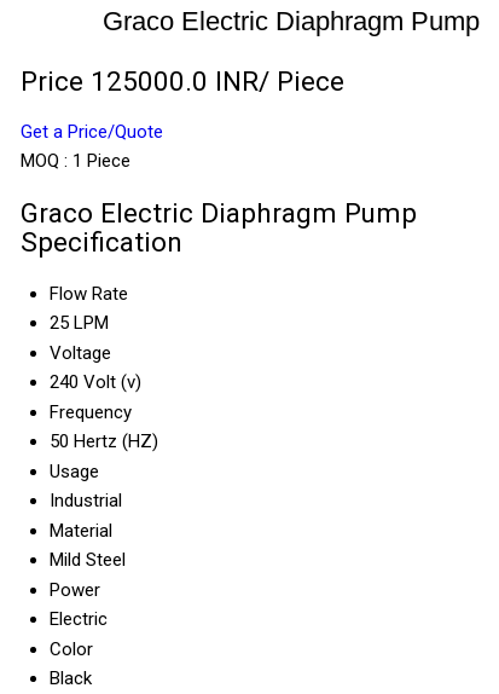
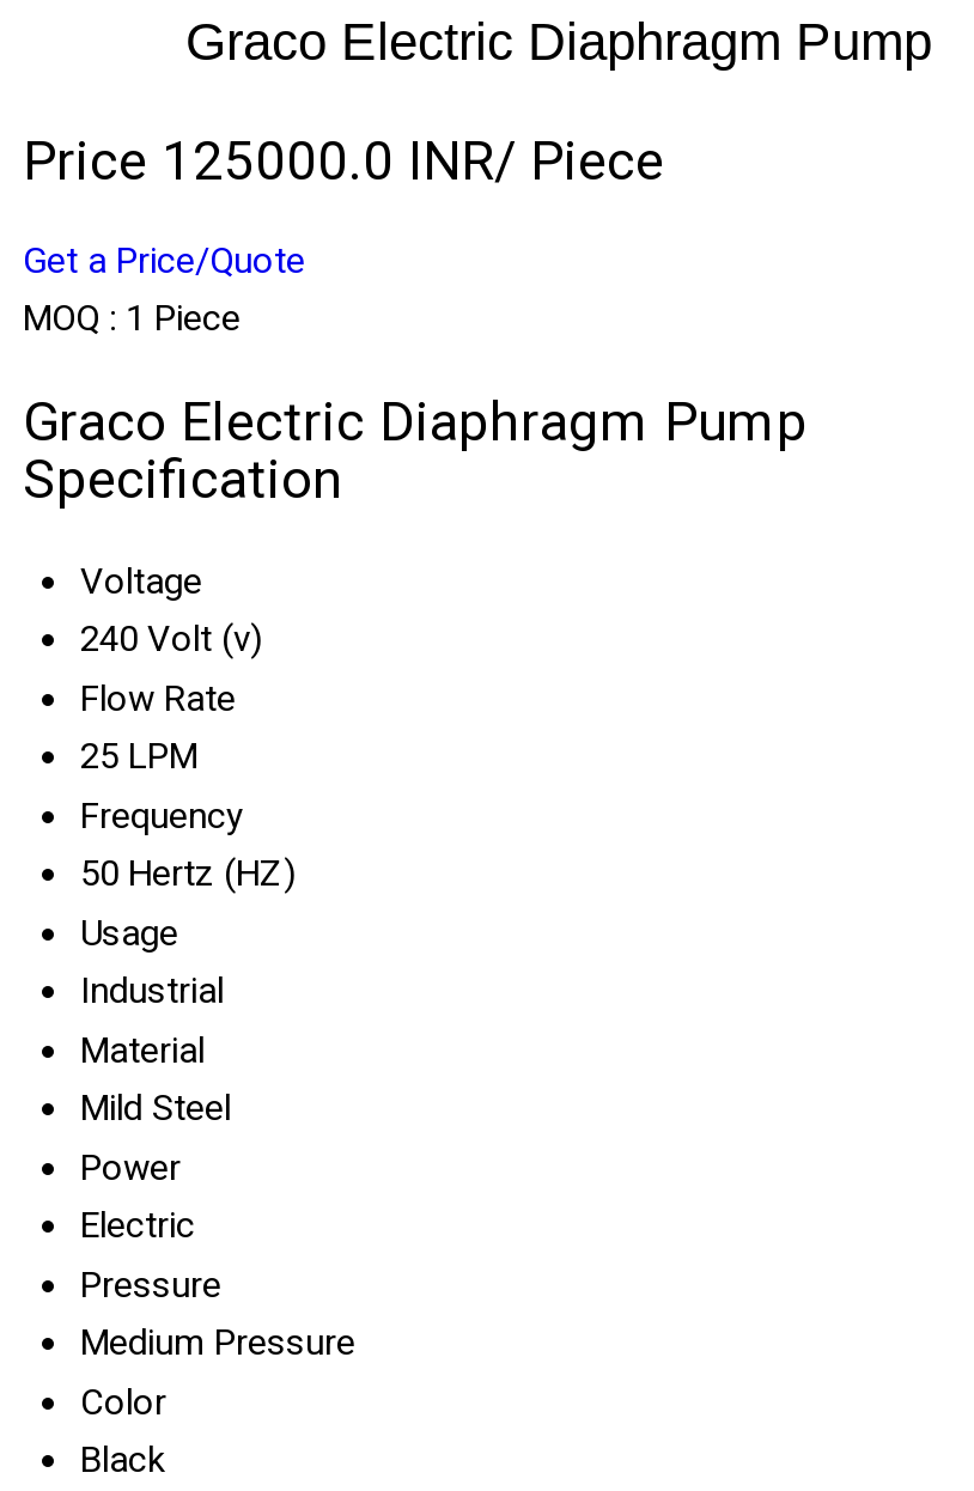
moved [50,342,141,393] -> [80,559,262,660]: Voltage | 240 Volt (v)
none -> [80,1263,355,1363] Pressure | Medium Pressure

